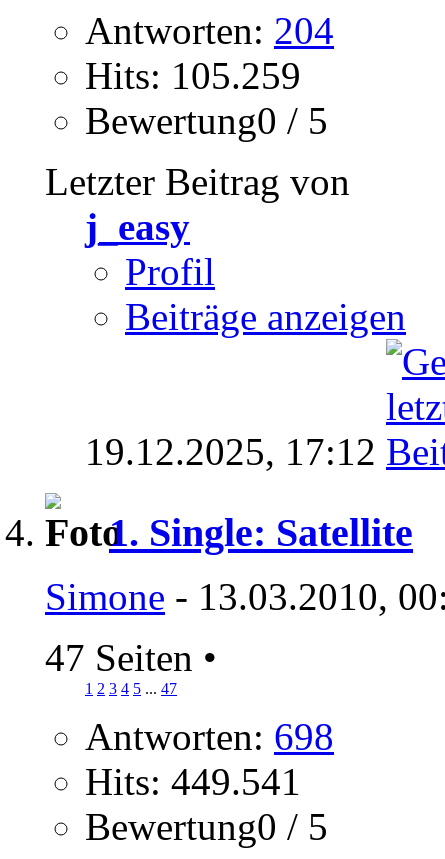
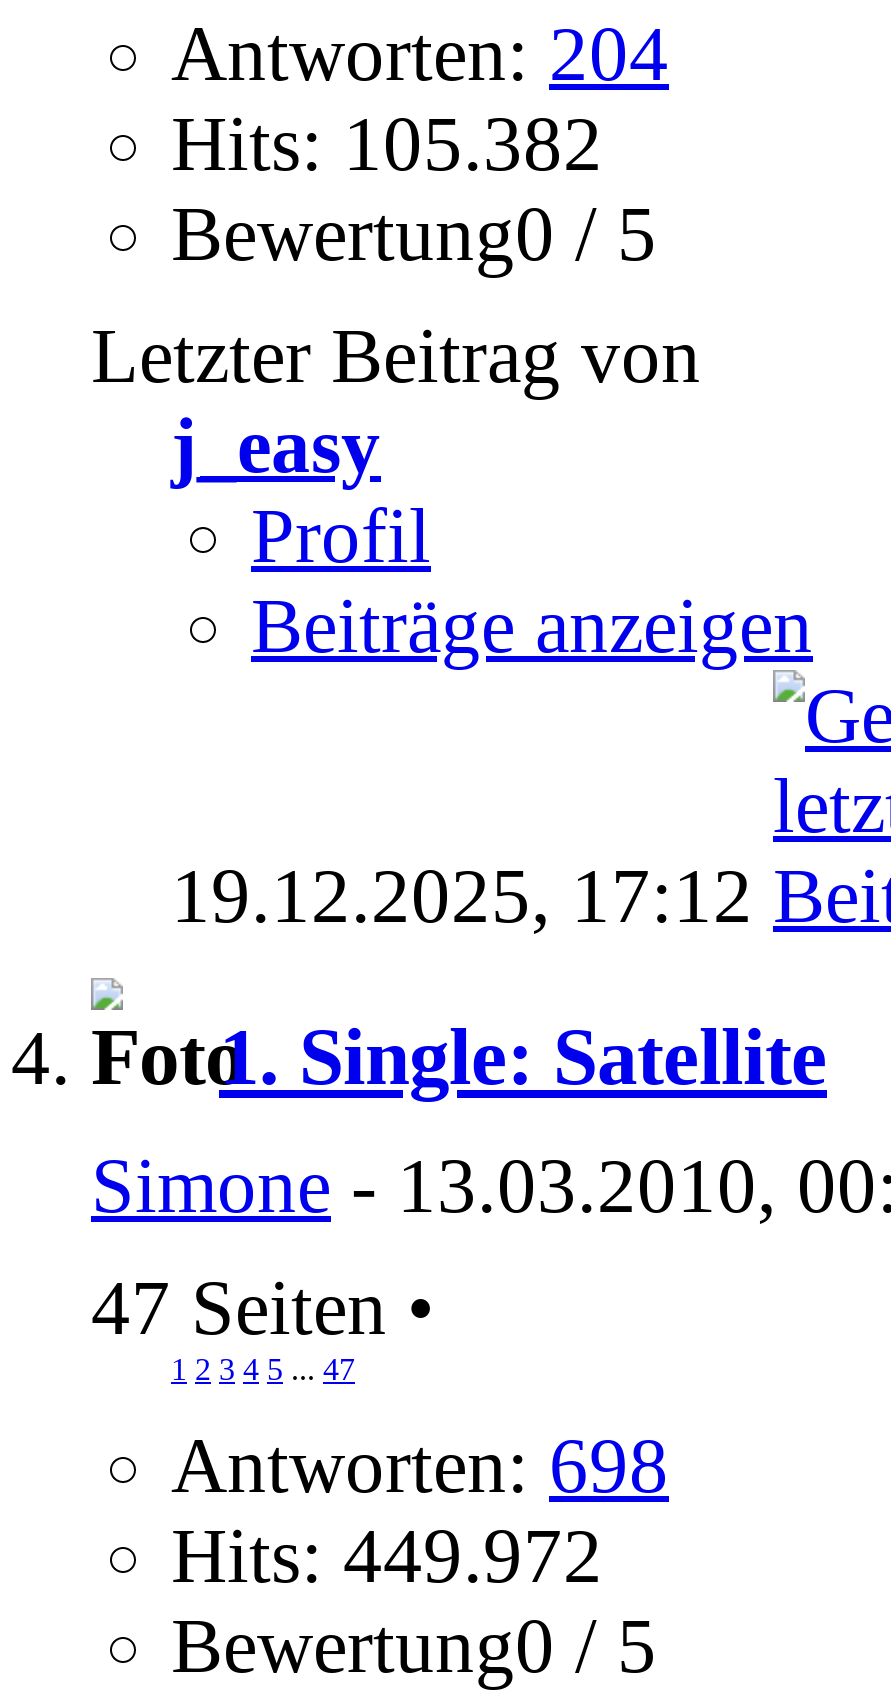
[85,54,301,97] Hits: 105.259 -> [171,100,603,186] Hits: 105.382
[85,760,301,803] Hits: 449.541 -> [171,1513,603,1599] Hits: 449.972

